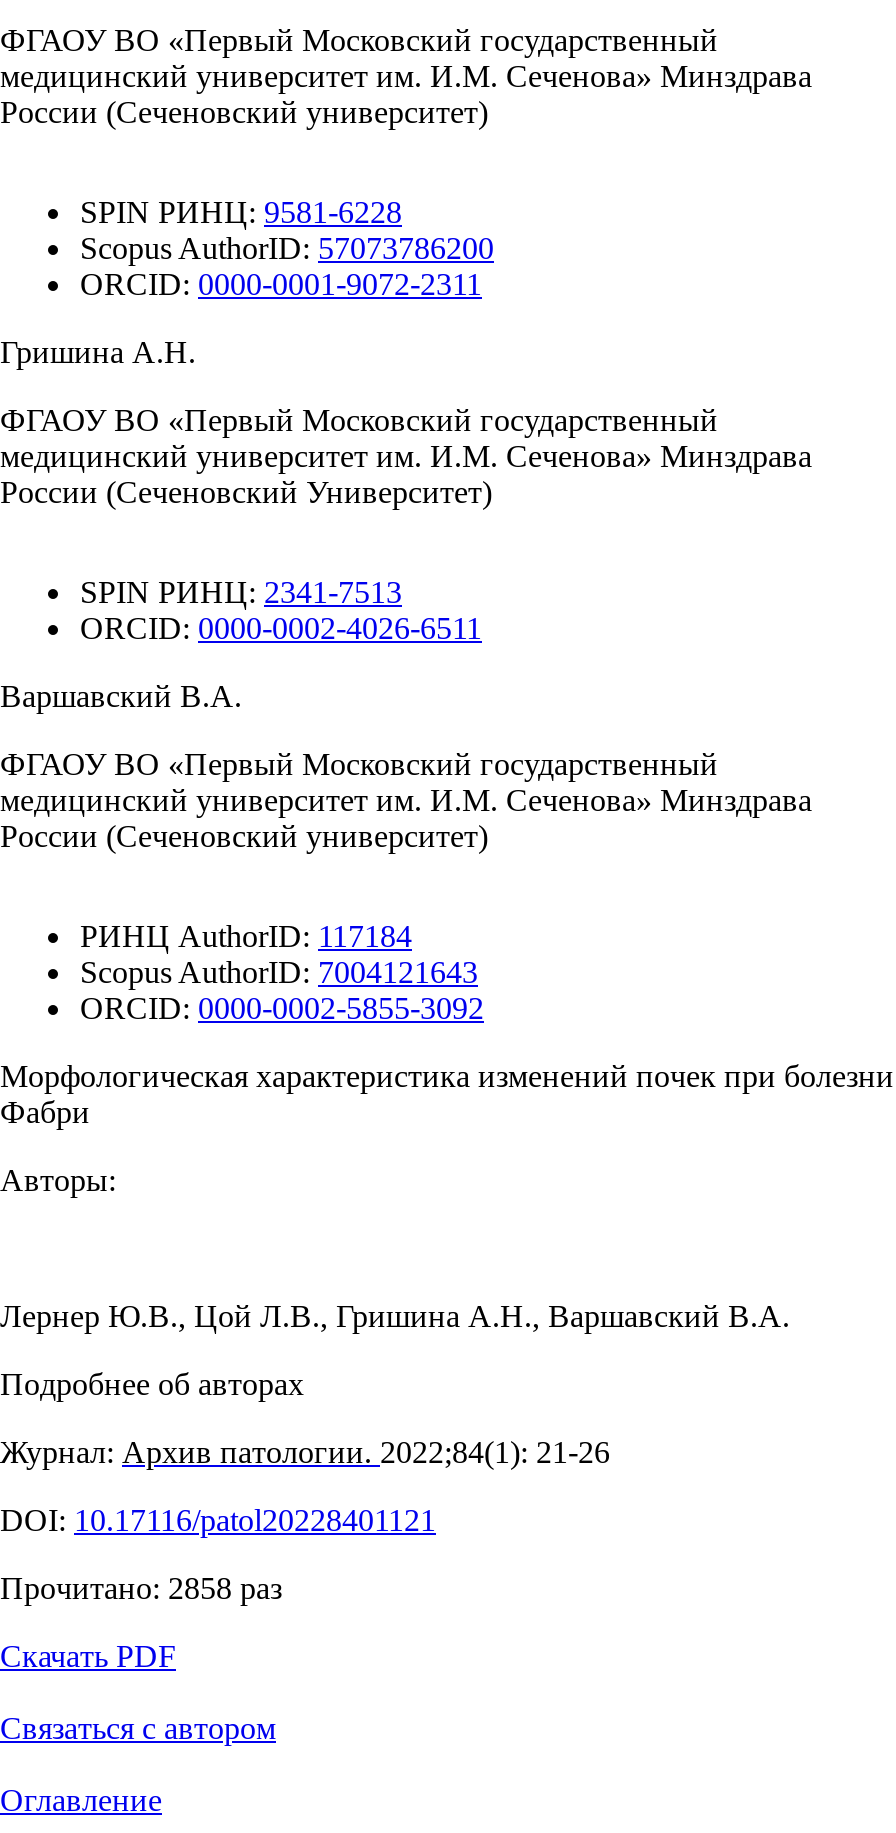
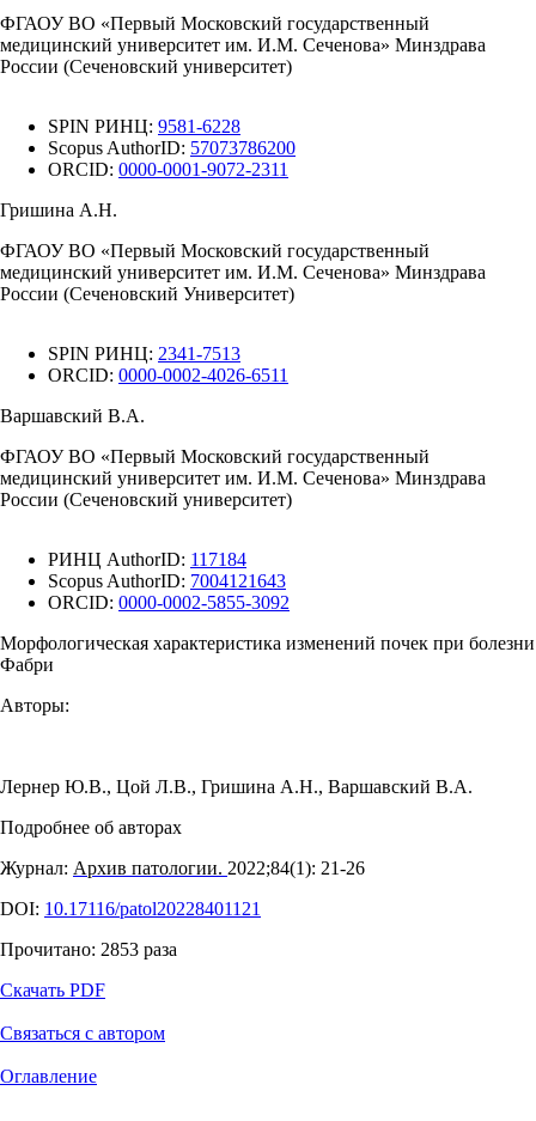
[0,1571,282,1605] Прочитано: 2858 раз -> [0,939,177,959] Прочитано: 2853 раза

